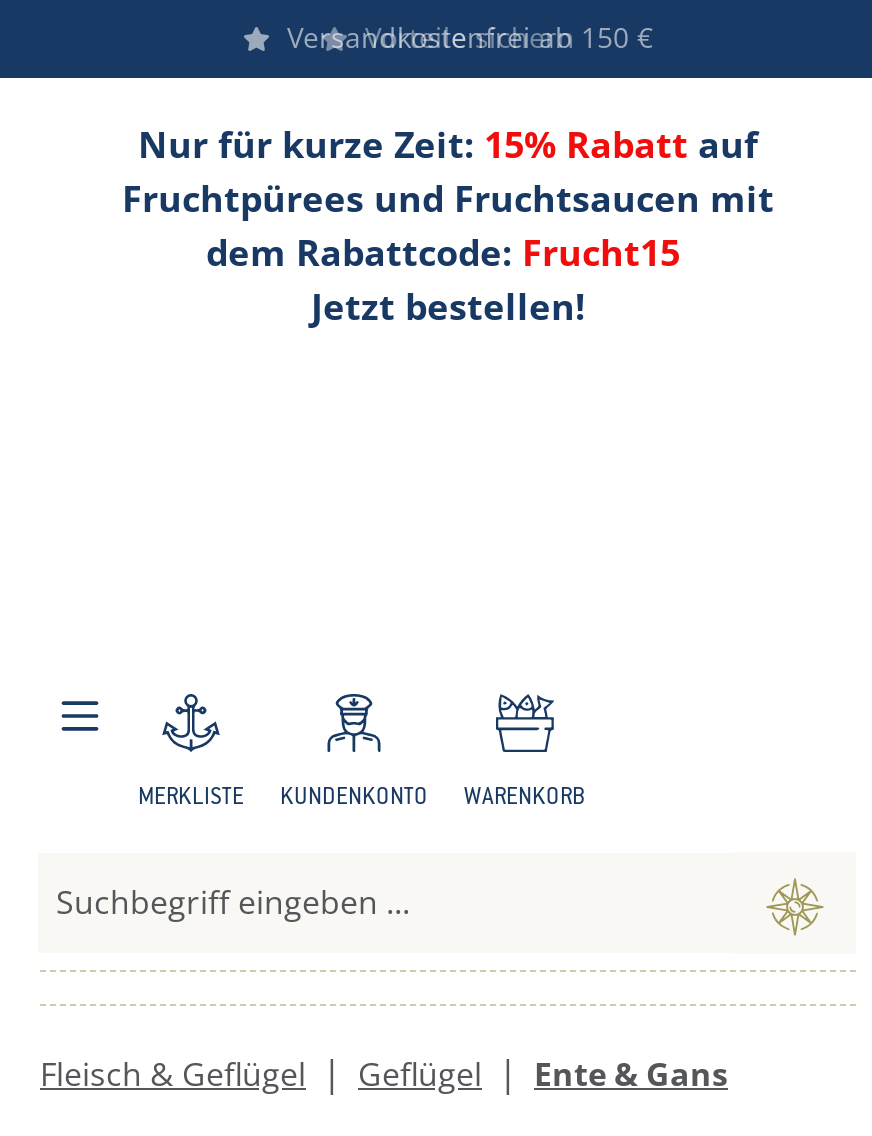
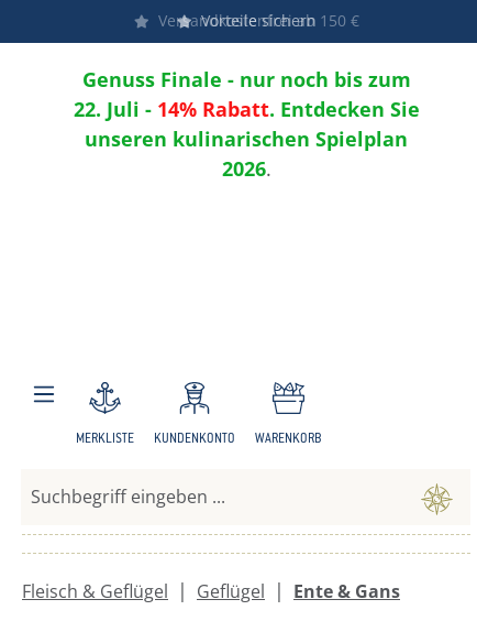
[122,120,774,330] Nur für kurze Zeit: 15% Rabatt auf | Fruchtpürees und Fruchtsaucen mit | dem Rabattcode: Frucht15 | Jetzt bestellen! -> [73,66,419,182] Genuss Finale - nur noch bis zum | 22. Juli - 14% Rabatt. Entdecken Sie | unseren kulinarischen Spielplan | 2026.

